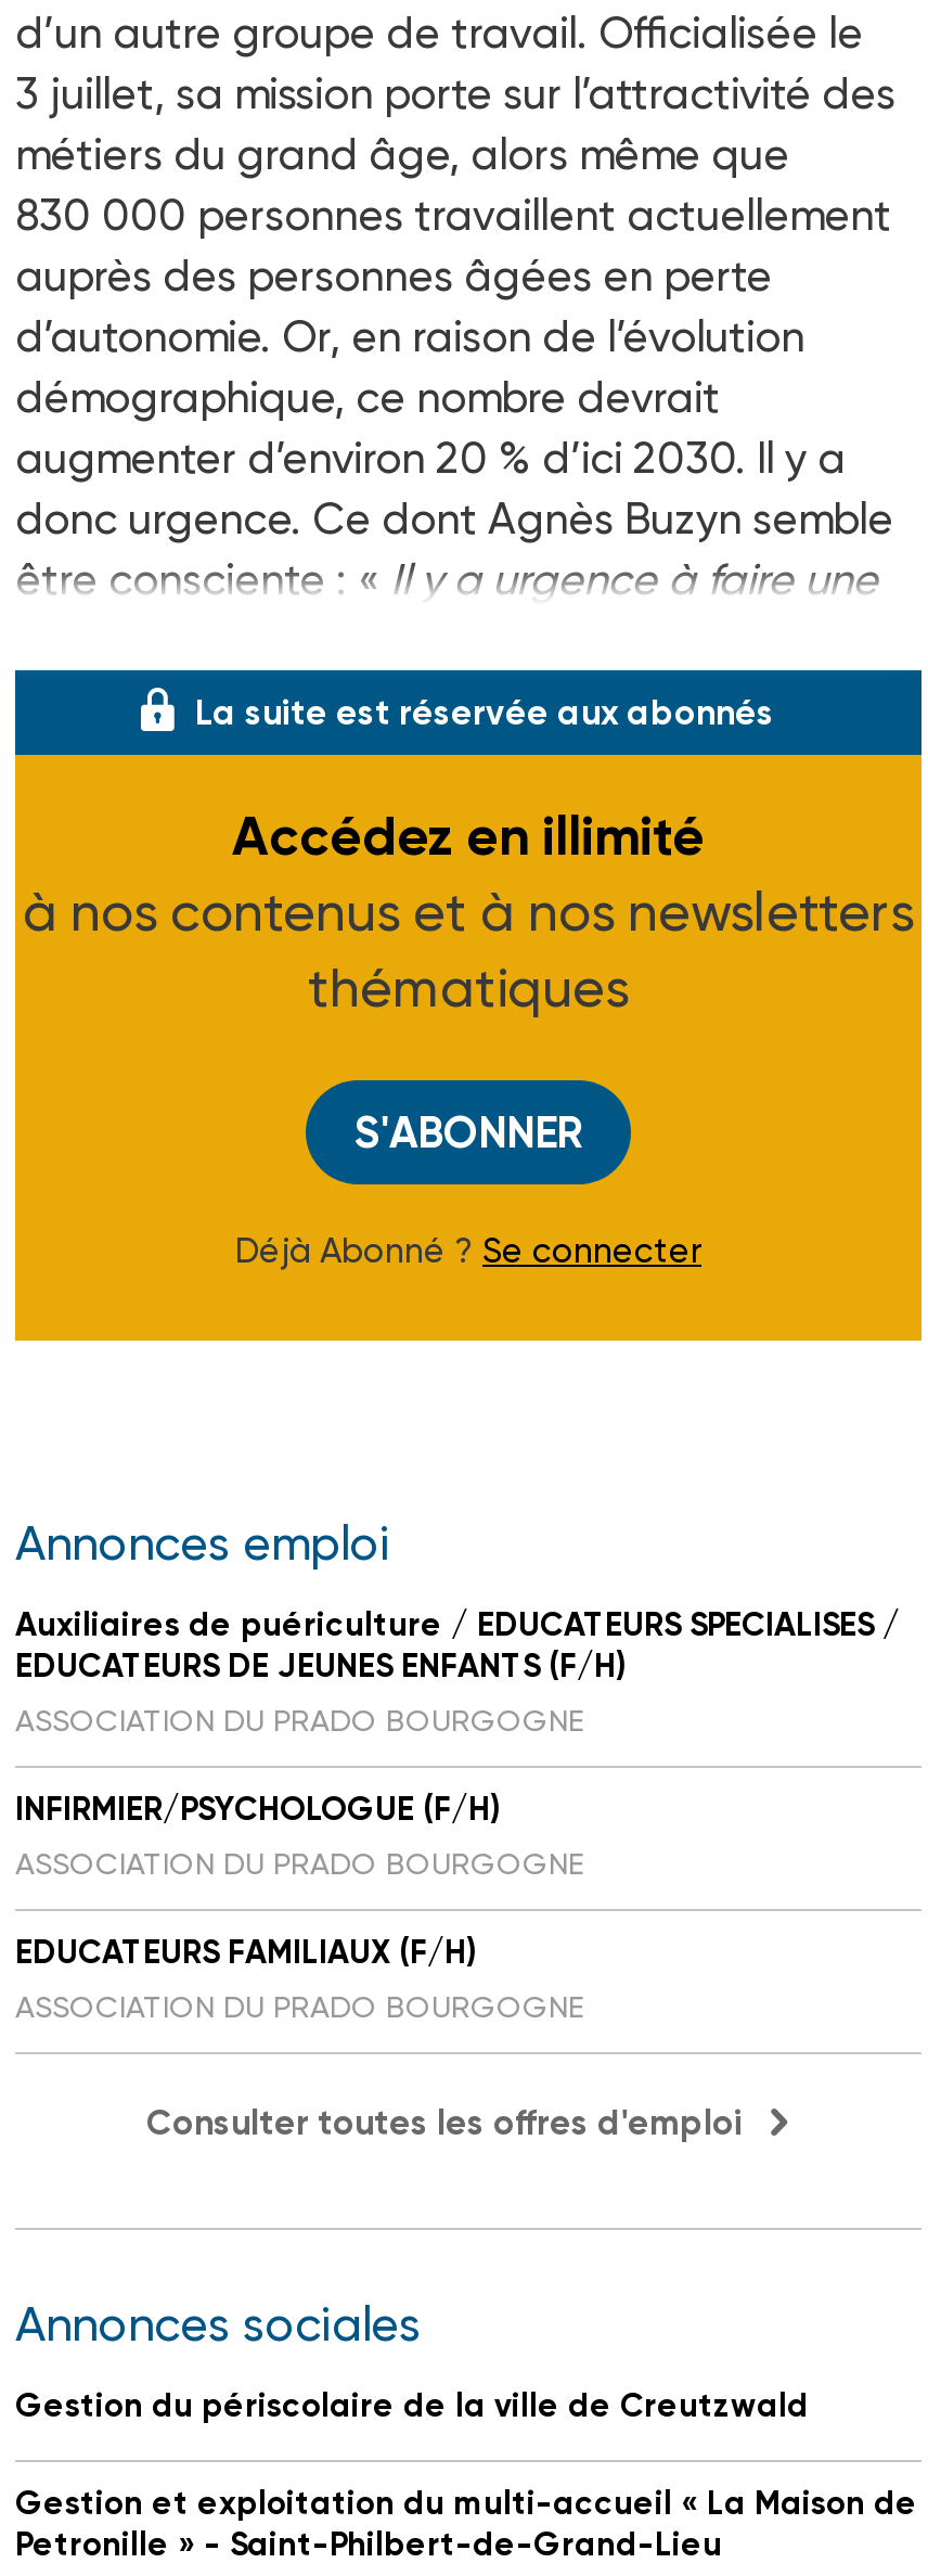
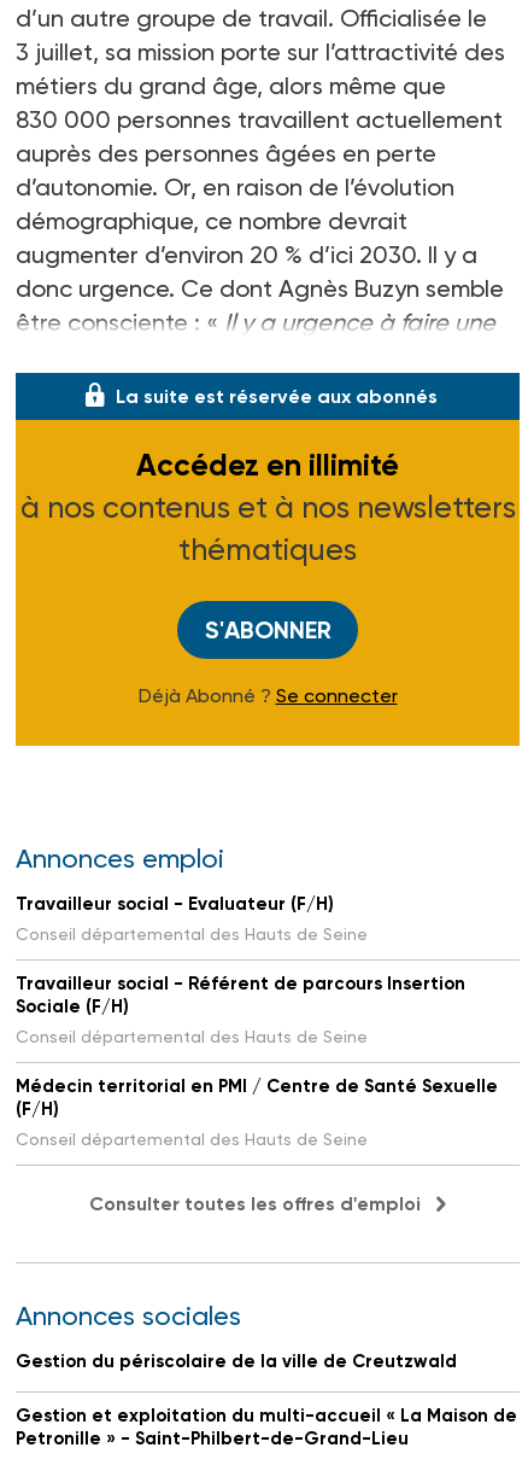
[15,1605,900,1738] Auxiliaires de puériculture / EDUCATEURS SPECIALISES / | EDUCATEURS DE JEUNES ENFANTS (F/H) | ASSOCIATION DU PRADO BOURGOGNE -> [16,893,368,944] Travailleur social - Evaluateur (F/H) | Conseil départemental des Hauts de Seine
[15,1790,583,1881] INFIRMIER/PSYCHOLOGUE (F/H) | ASSOCIATION DU PRADO BOURGOGNE -> [16,973,465,1046] Travailleur social - Référent de parcours Insertion | Sociale (F/H) | Conseil départemental des Hauts de Seine
[15,1933,583,2024] EDUCATEURS FAMILIAUX (F/H) | ASSOCIATION DU PRADO BOURGOGNE -> [16,1075,498,1149] Médecin territorial en PMI / Centre de Santé Sexuelle | (F/H) | Conseil départemental des Hauts de Seine

